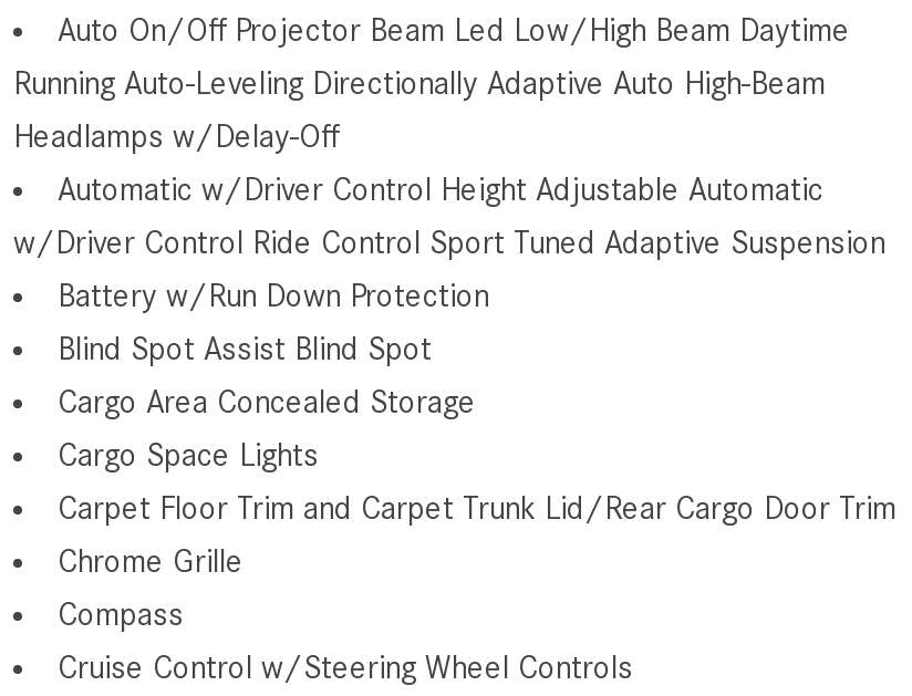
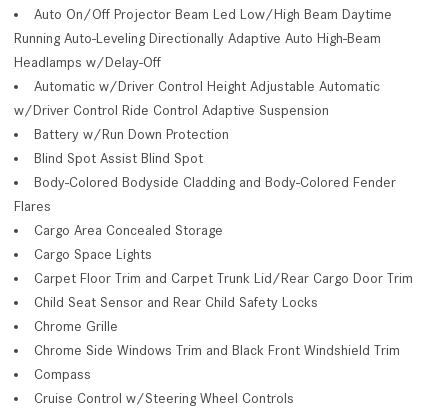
[13,224,885,259] w/Driver Control Ride Control Sport Tuned Adaptive Suspension -> [14,101,329,117] w/Driver Control Ride Control Adaptive Suspension
none -> [14,173,396,213] Body-Colored Bodyside Cladding and Body-Colored Fender | Flares
none -> [34,293,318,309] Child Seat Sensor and Rear Child Safety Locks
none -> [34,341,400,357] Chrome Side Windows Trim and Black Front Windshield Trim

